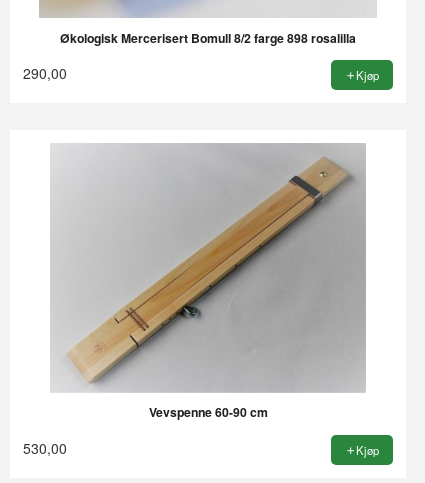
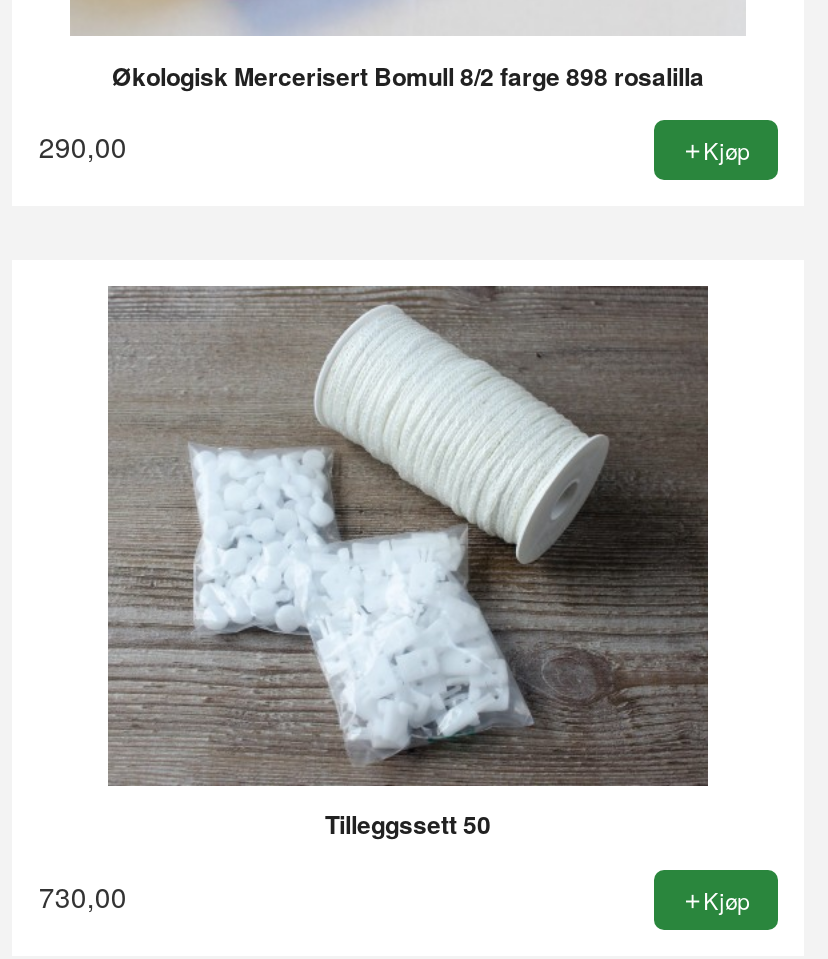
[50,143,367,421] [image] | Vevspenne 60-90 cm -> [94,286,722,843] [image] | Tilleggssett 50
[23,438,67,458] 530,00 -> [39,875,127,915] 730,00

